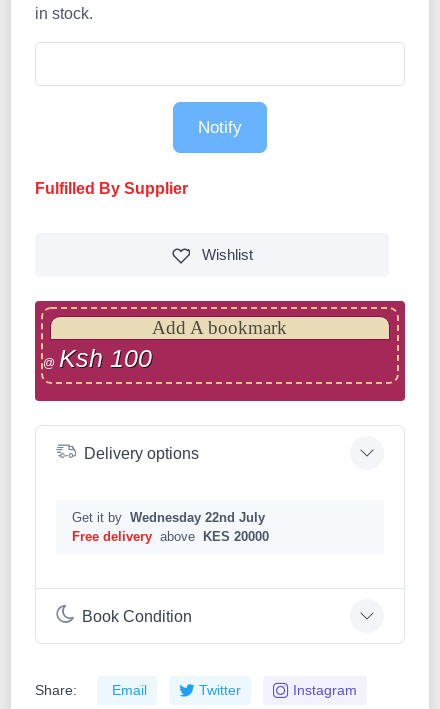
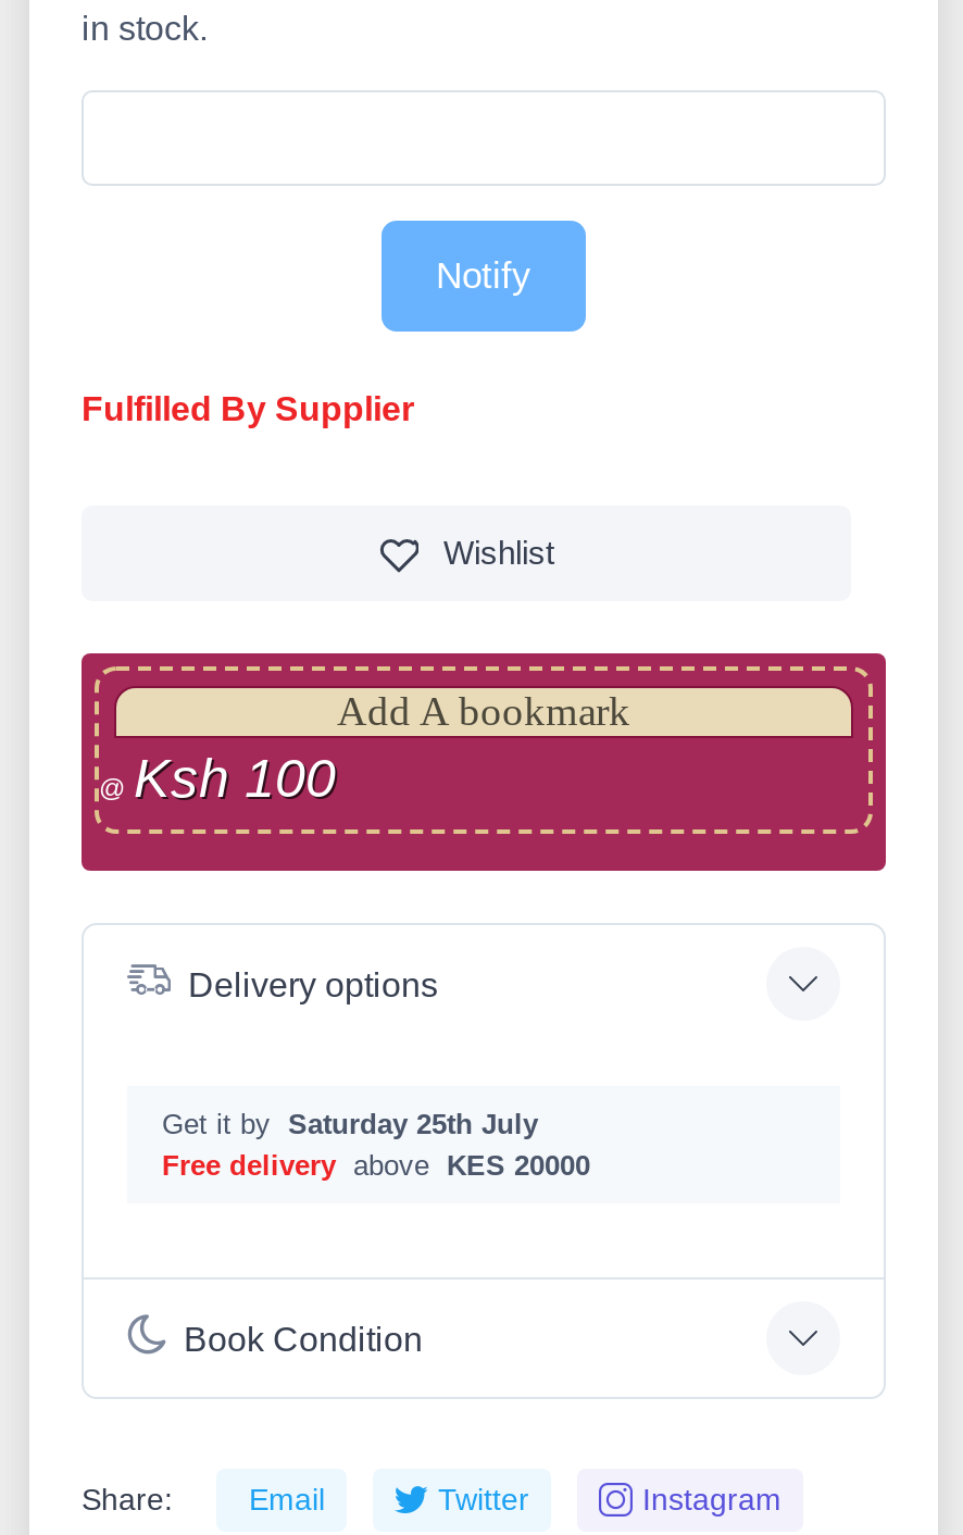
[72,510,265,525] Get it by Wednesday 22nd July -> [162,1108,538,1140] Get it by Saturday 25th July

